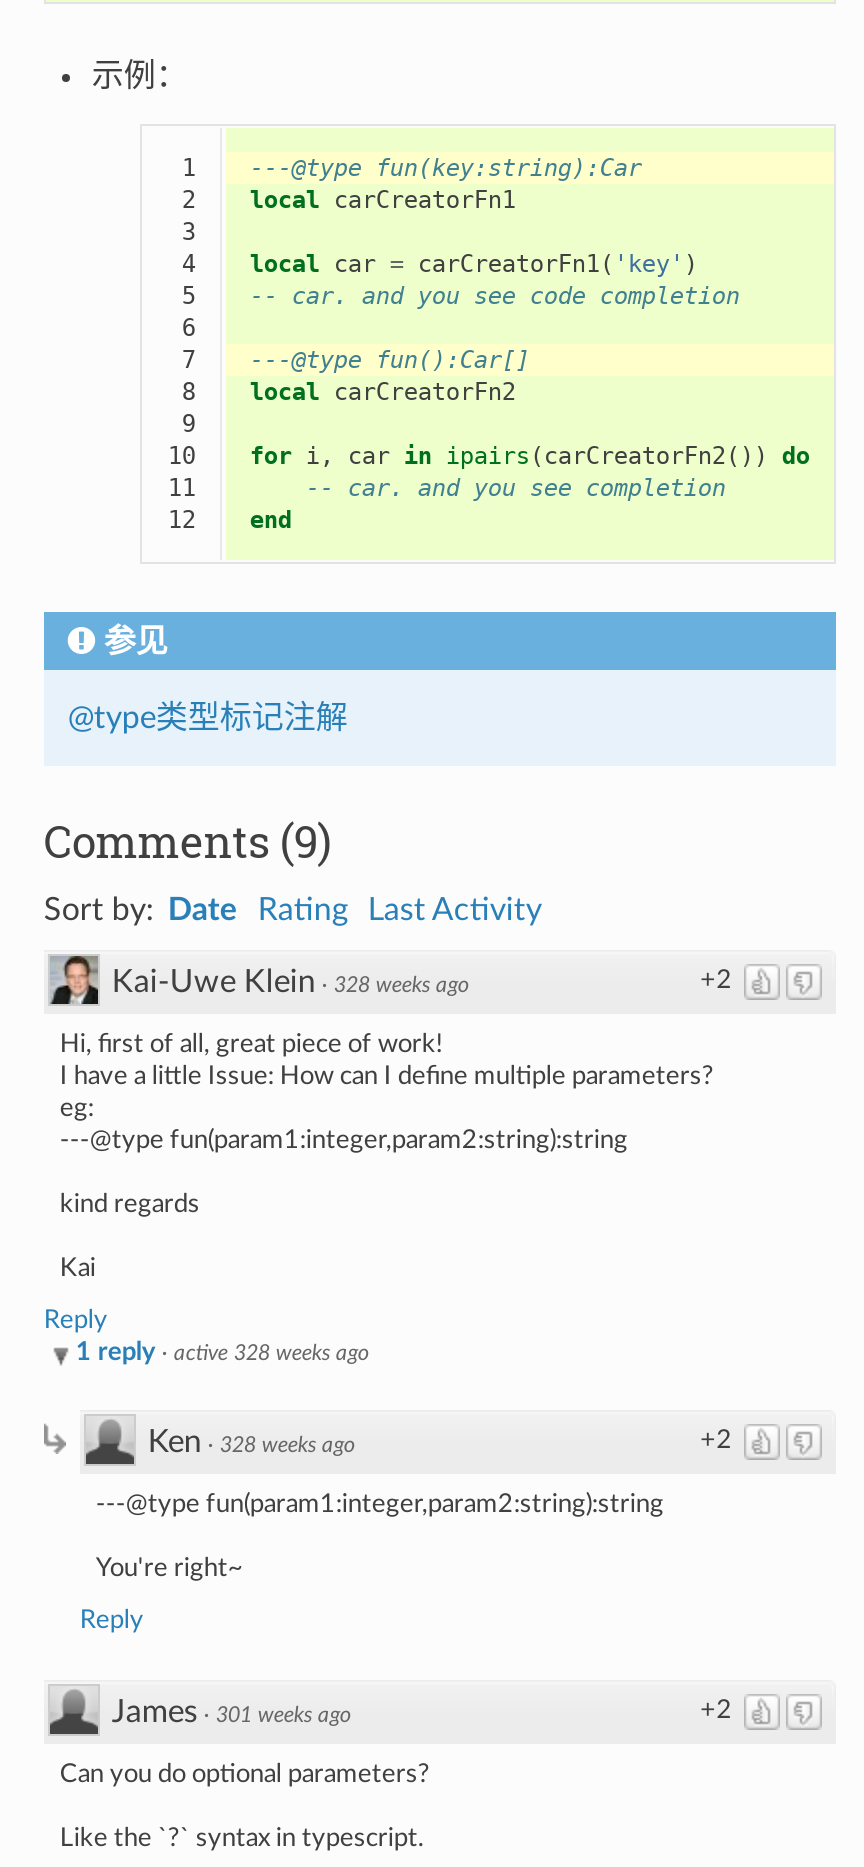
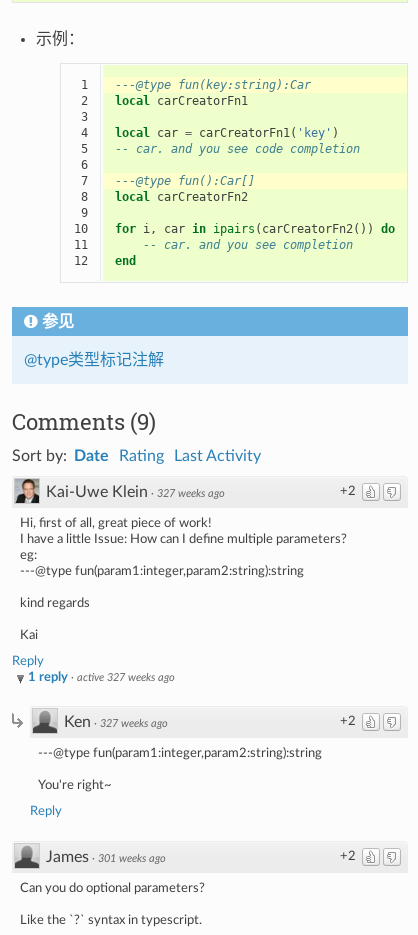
[112,966,470,998] Kai-Uwe Klein · 328 weeks ago -> [46,484,225,500] Kai-Uwe Klein · 327 weeks ago
[76,1340,370,1366] 1 reply · active 328 weeks ago -> [28,671,175,684] 1 reply · active 327 weeks ago
[148,1426,356,1458] Ken · 328 weeks ago -> [64,714,168,730] Ken · 327 weeks ago

